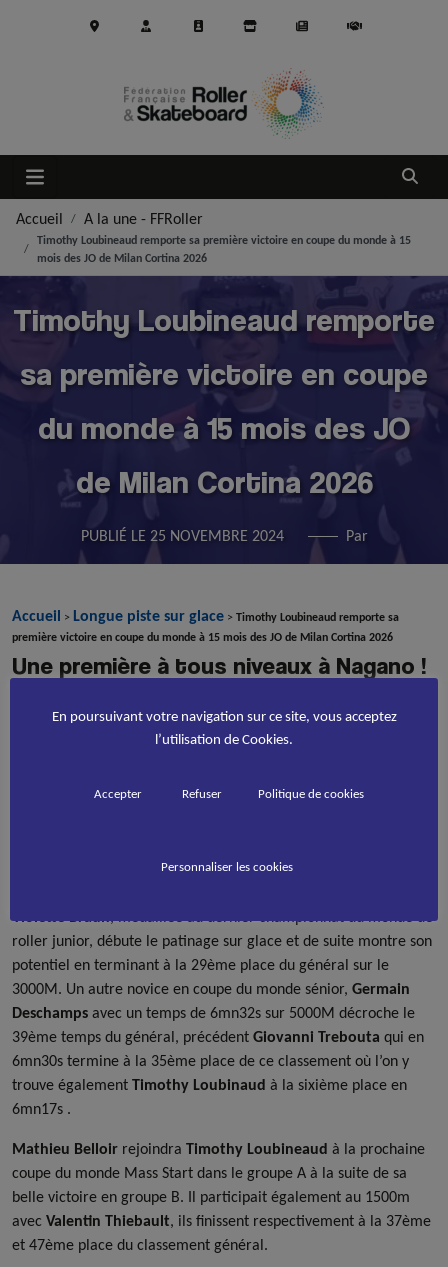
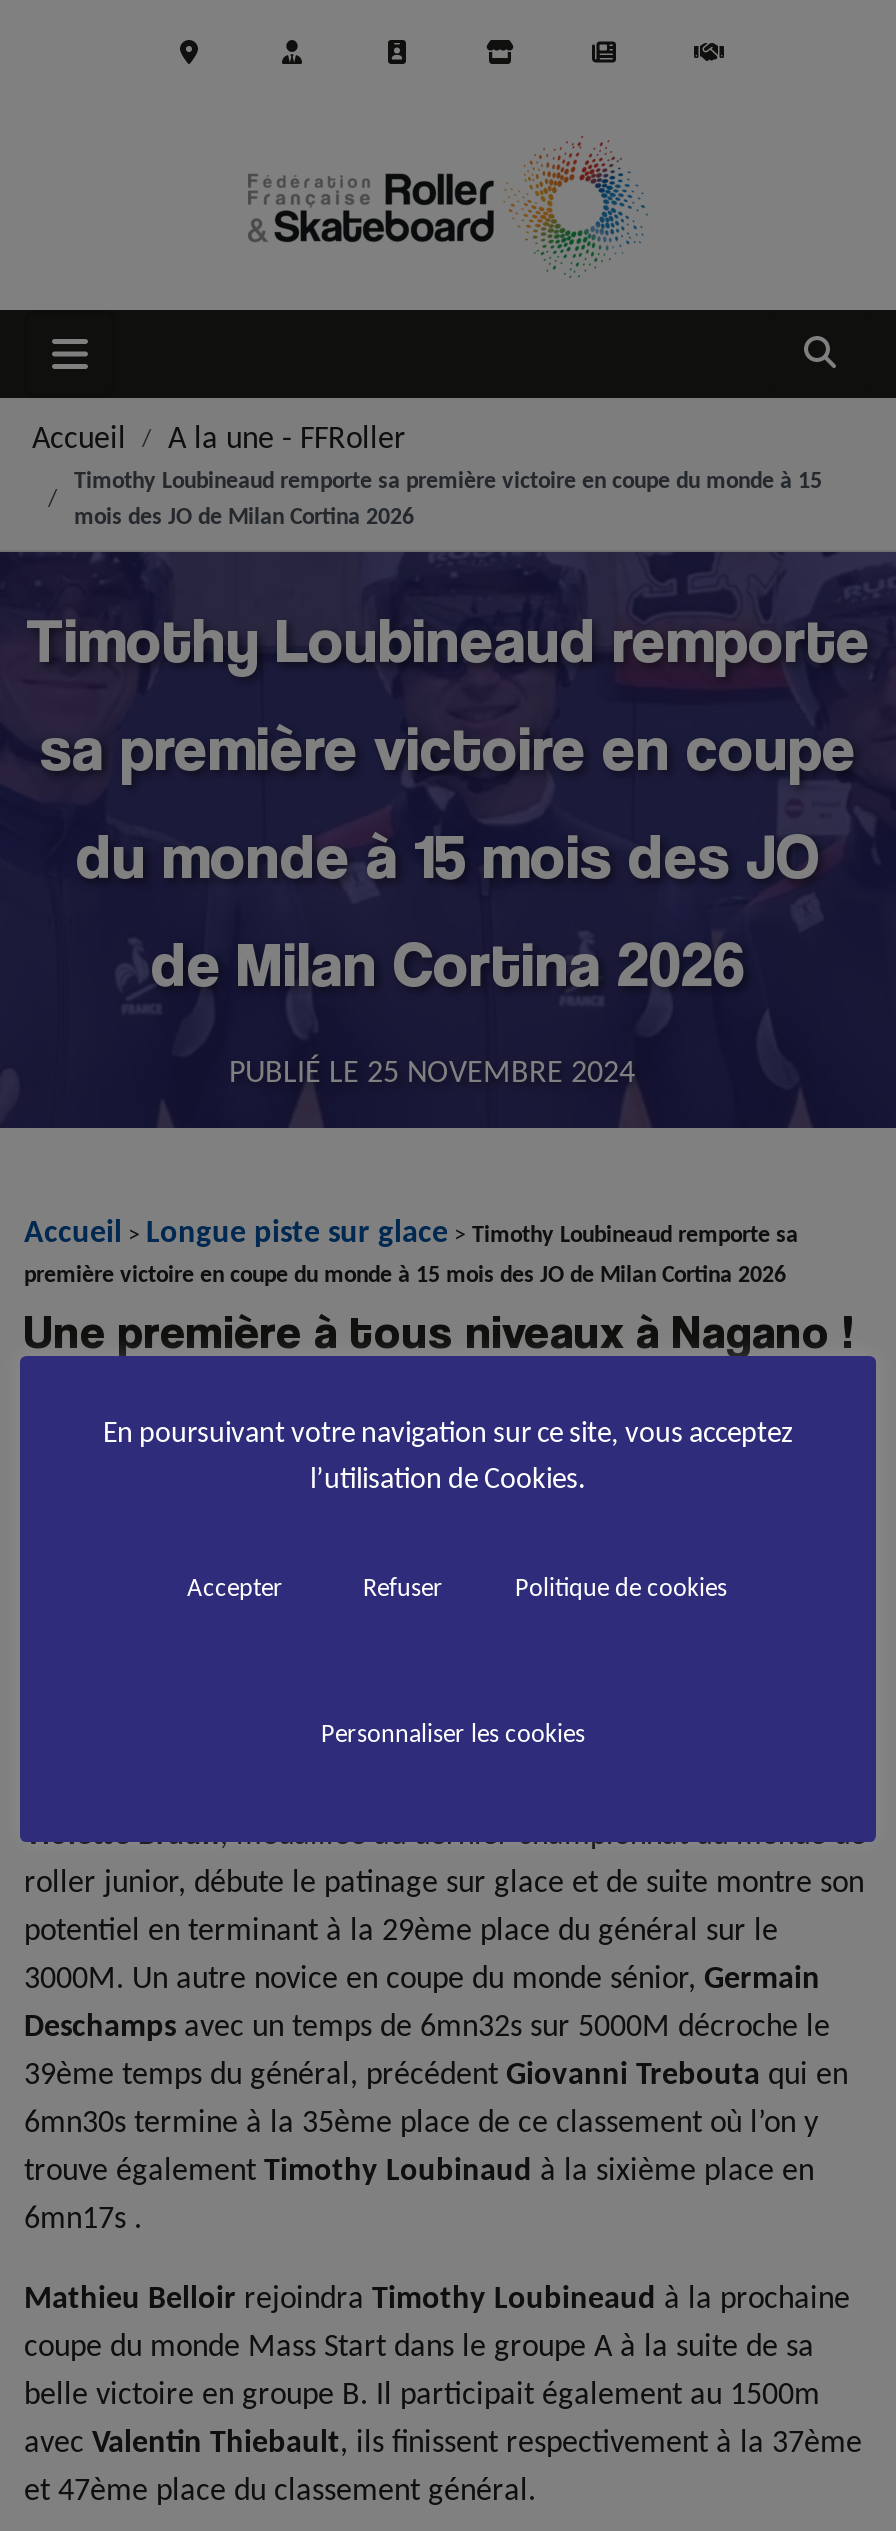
[345,526,367,545] Par -> none

